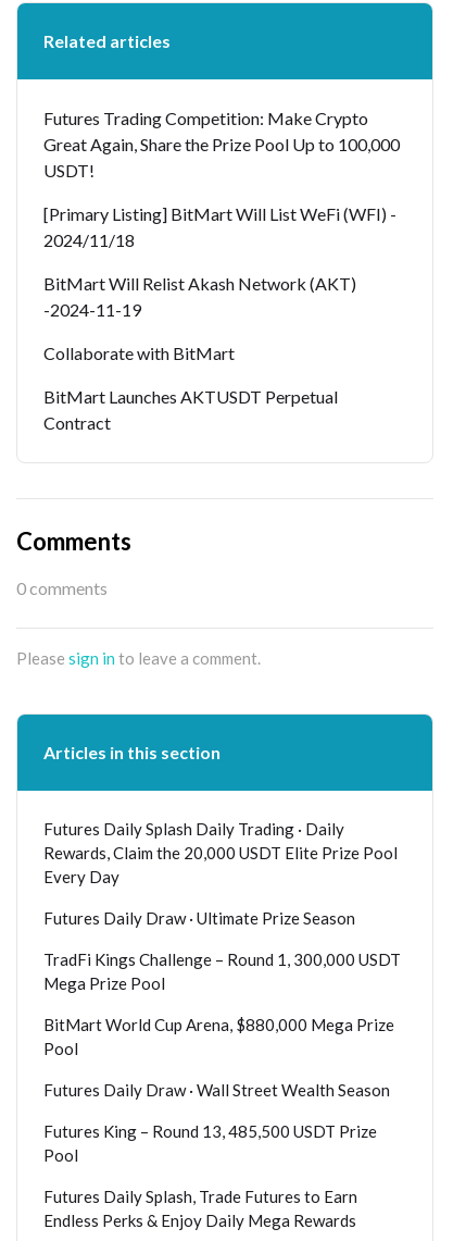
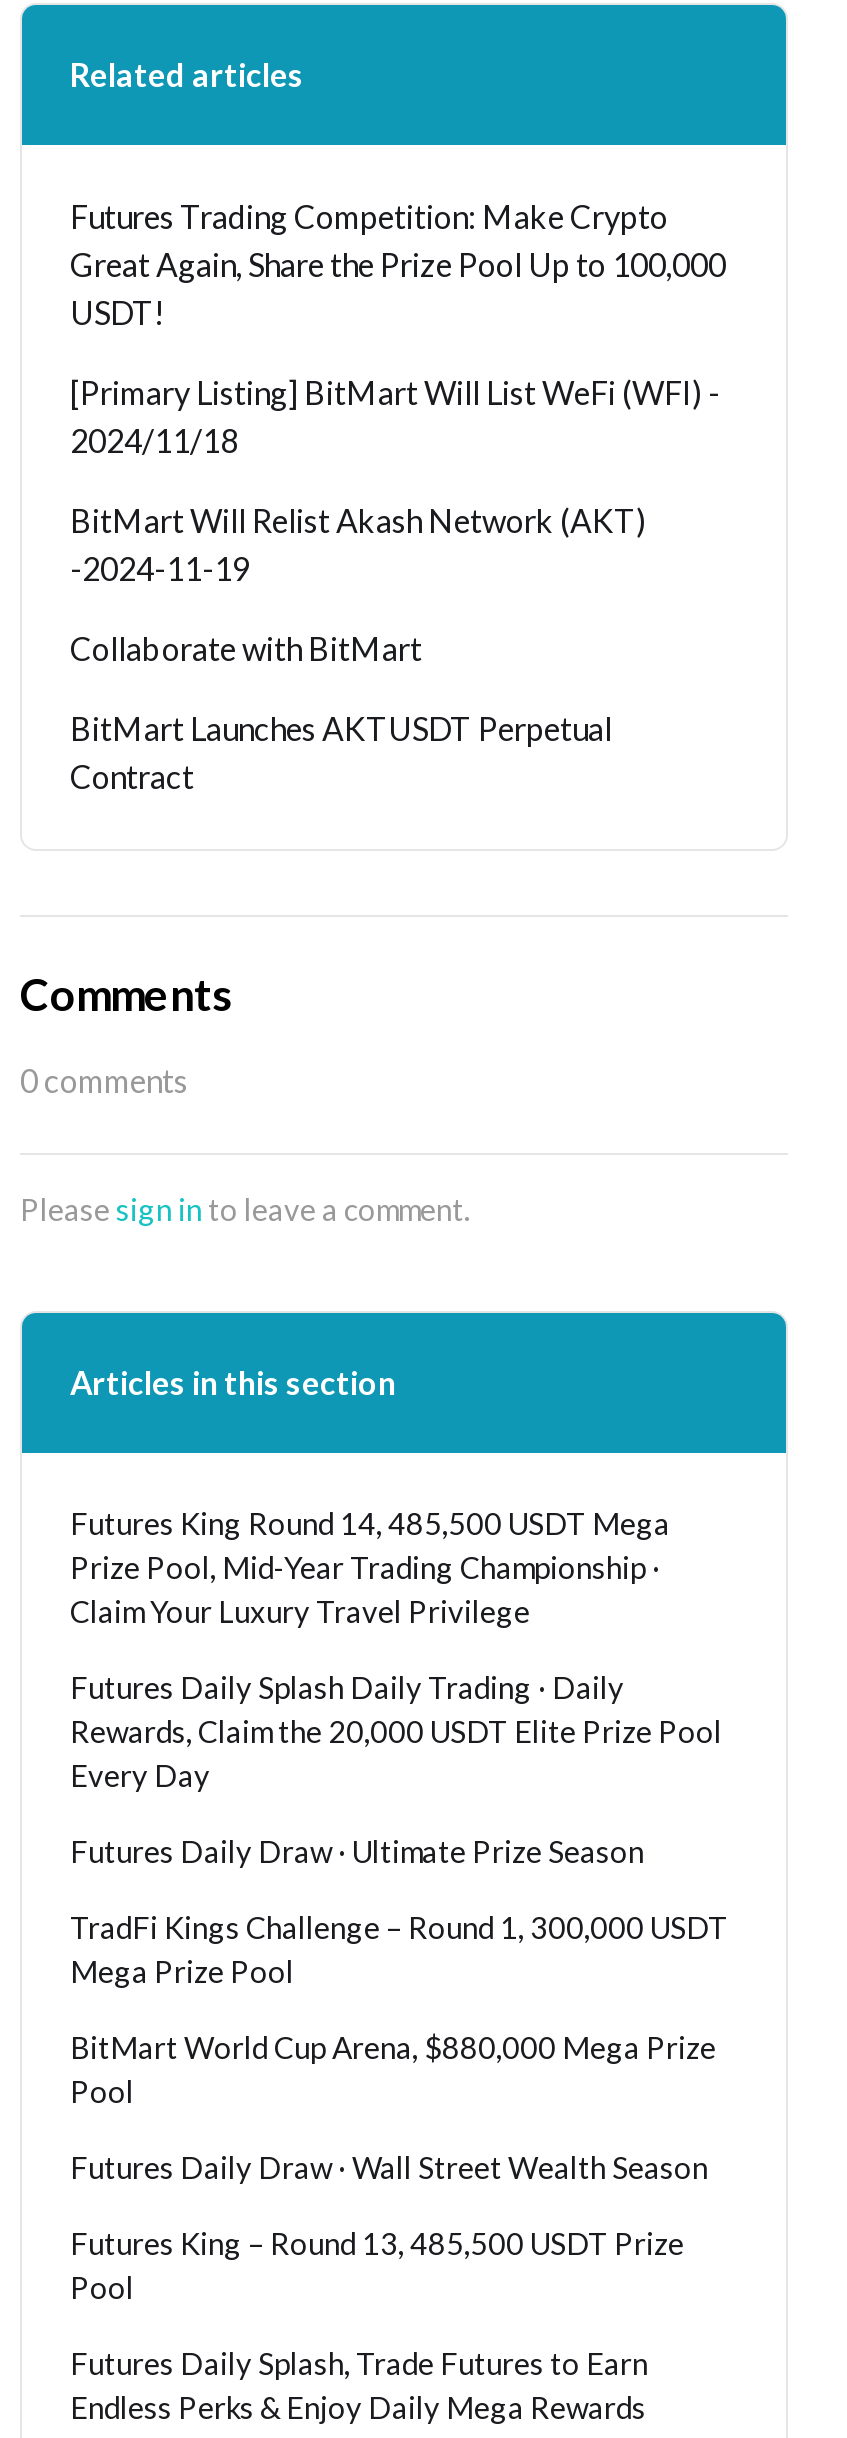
none -> [70,1505,670,1629] Futures King Round 14, 485,500 USDT Mega | Prize Pool, Mid-Year Trading Championship · | Claim Your Luxury Travel Privilege

